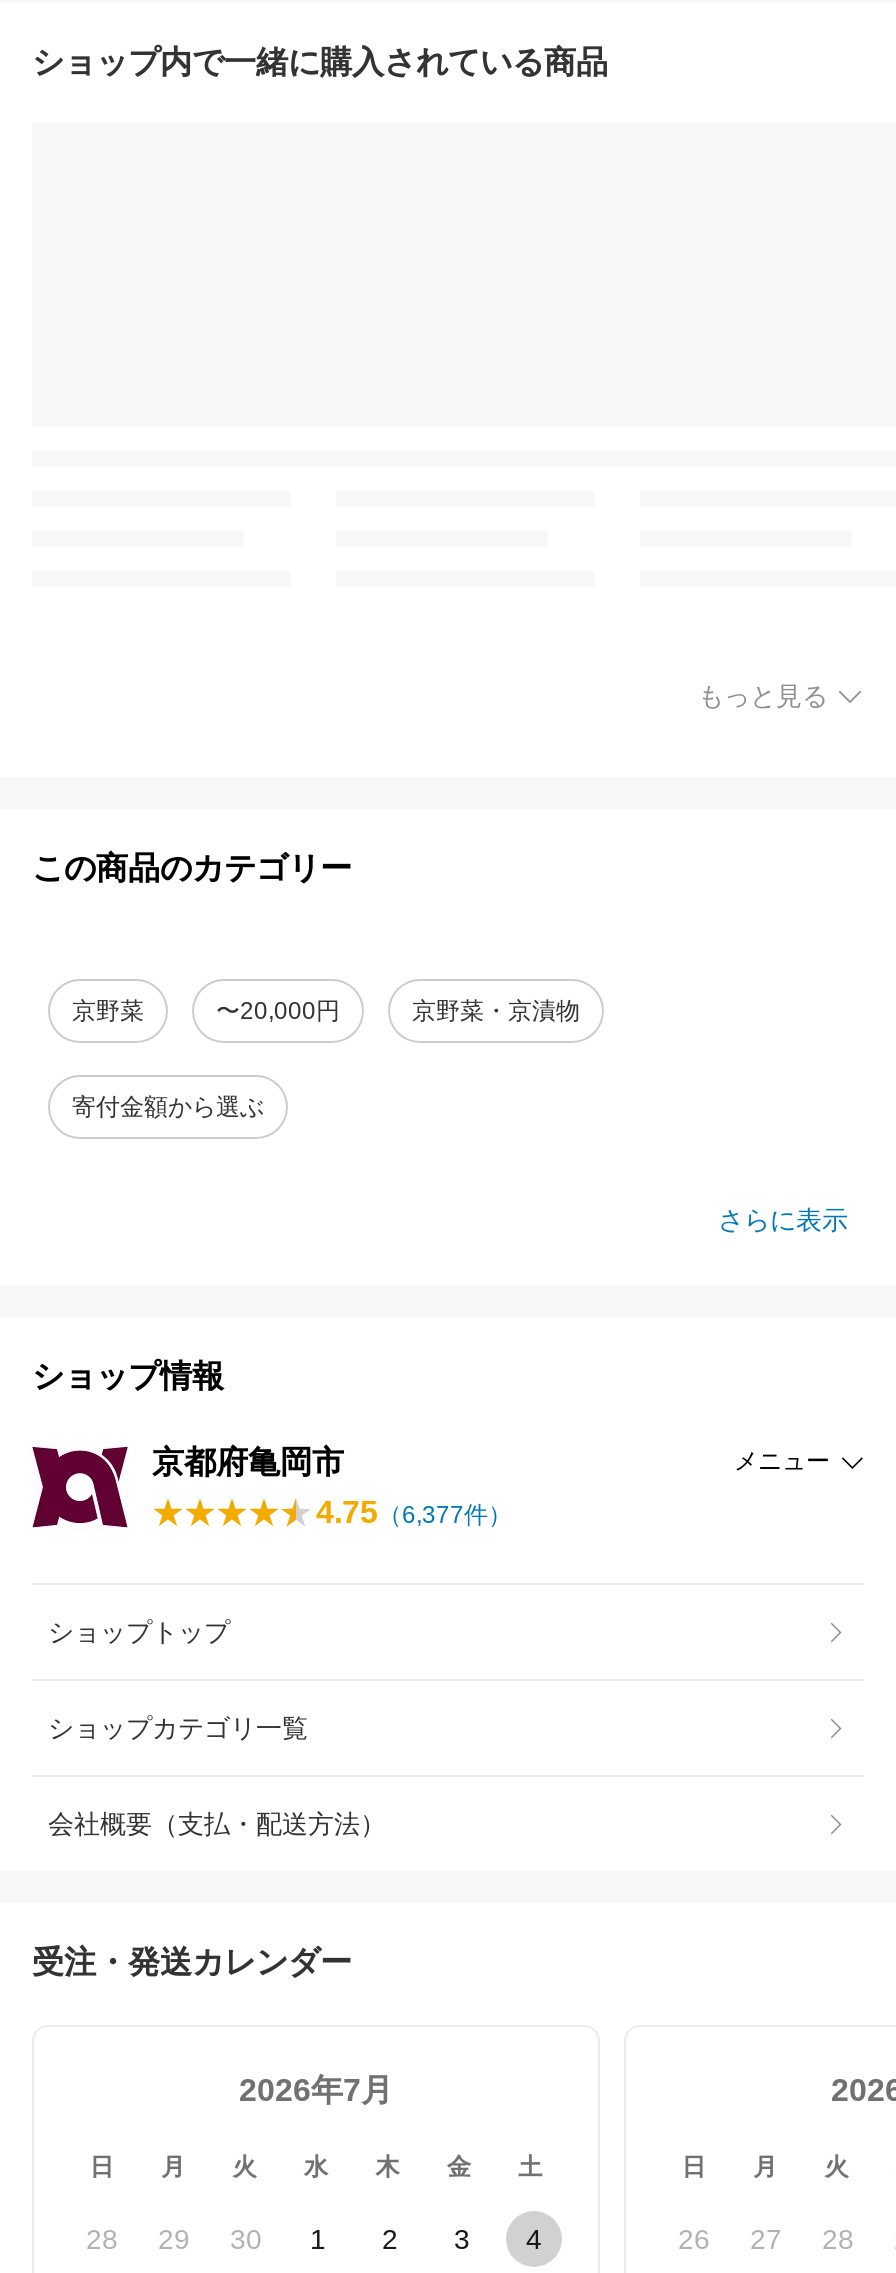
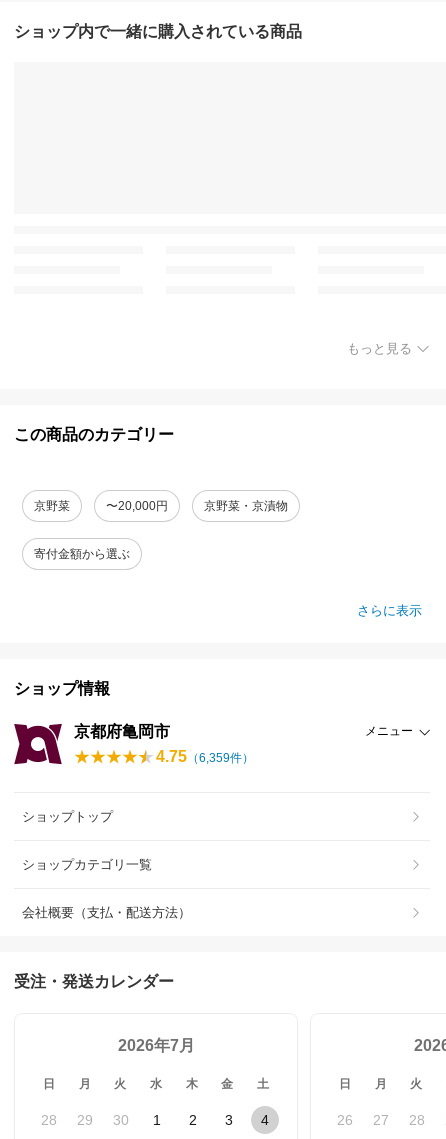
[316,1495,512,1529] 4.75（6,377件） -> [156,748,254,765] 4.75（6,359件）

